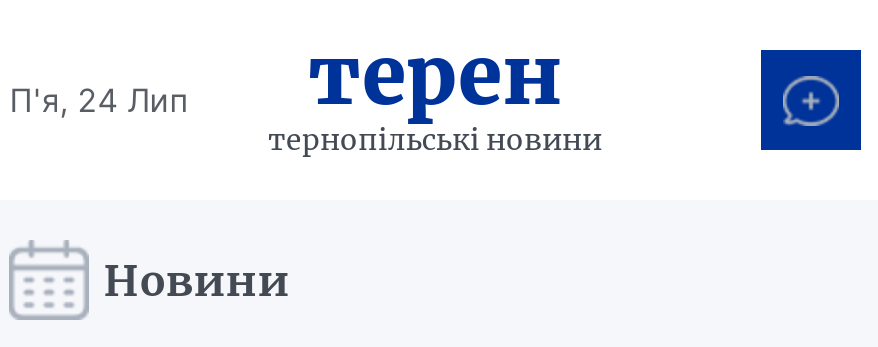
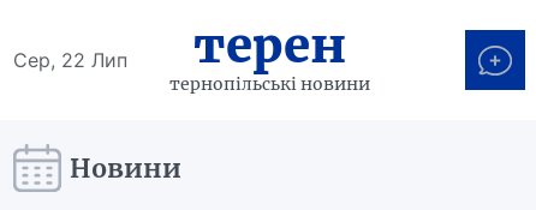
[9,80,187,120] П'я, 24 Лип -> [13,48,128,72] Сер, 22 Лип

